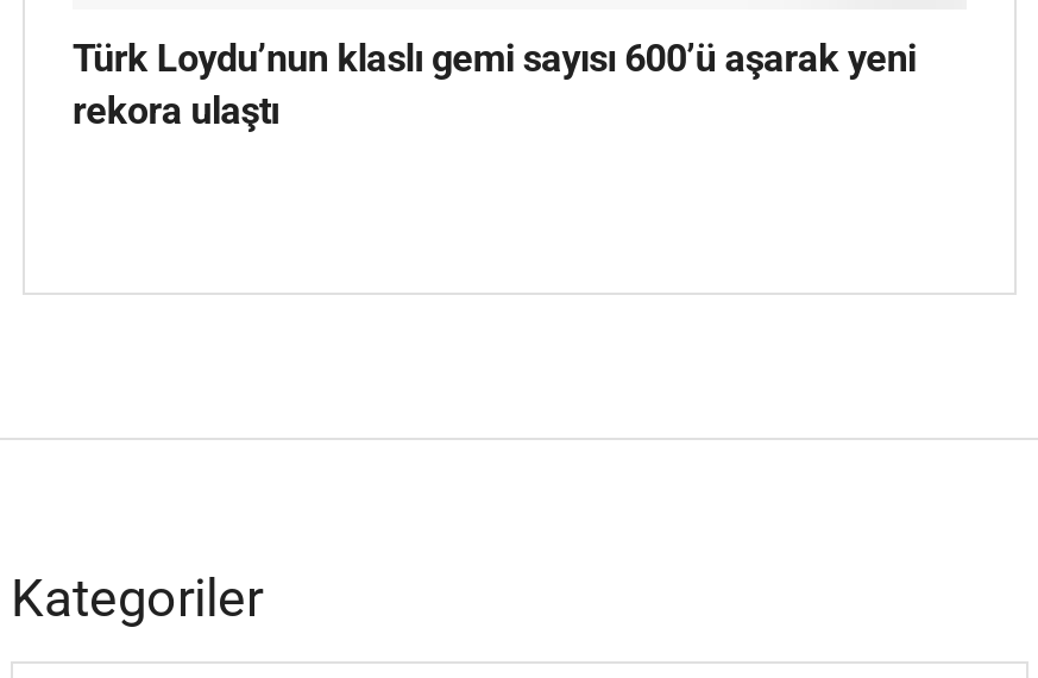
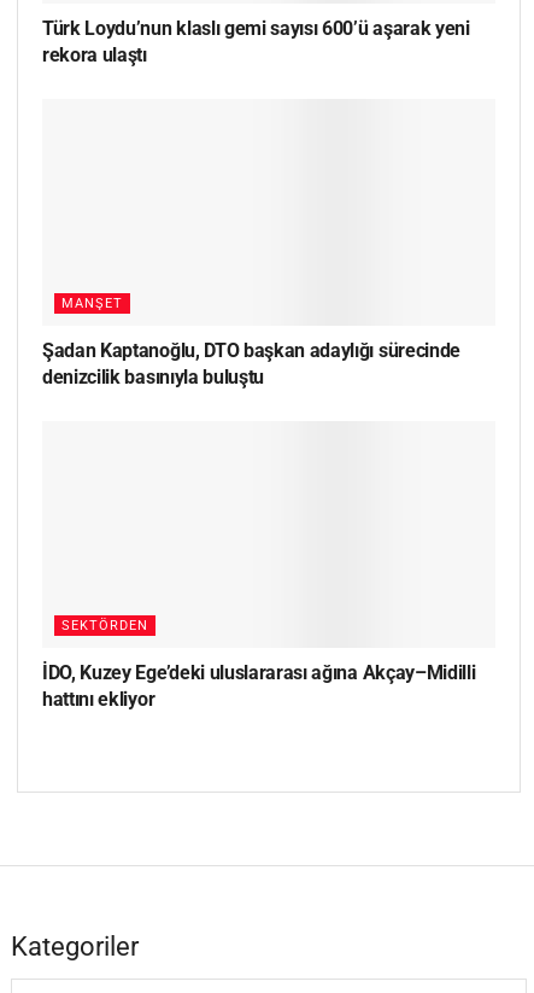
none -> [42,296,460,389] MANŞET | Şadan Kaptanoğlu, DTO başkan adaylığı sürecinde | denizcilik basınıyla buluştu
none -> [42,618,475,711] SEKTÖRDEN | İDO, Kuzey Ege’deki uluslararası ağına Akçay–Midilli | hattını ekliyor

